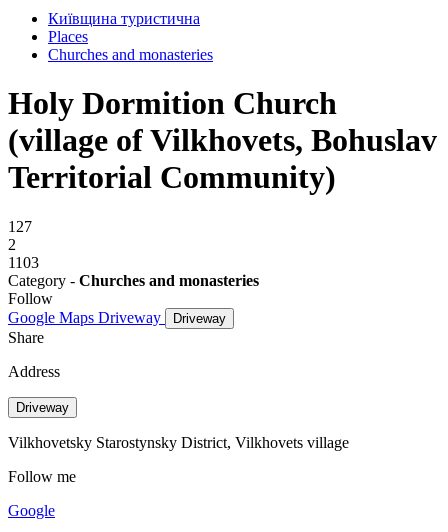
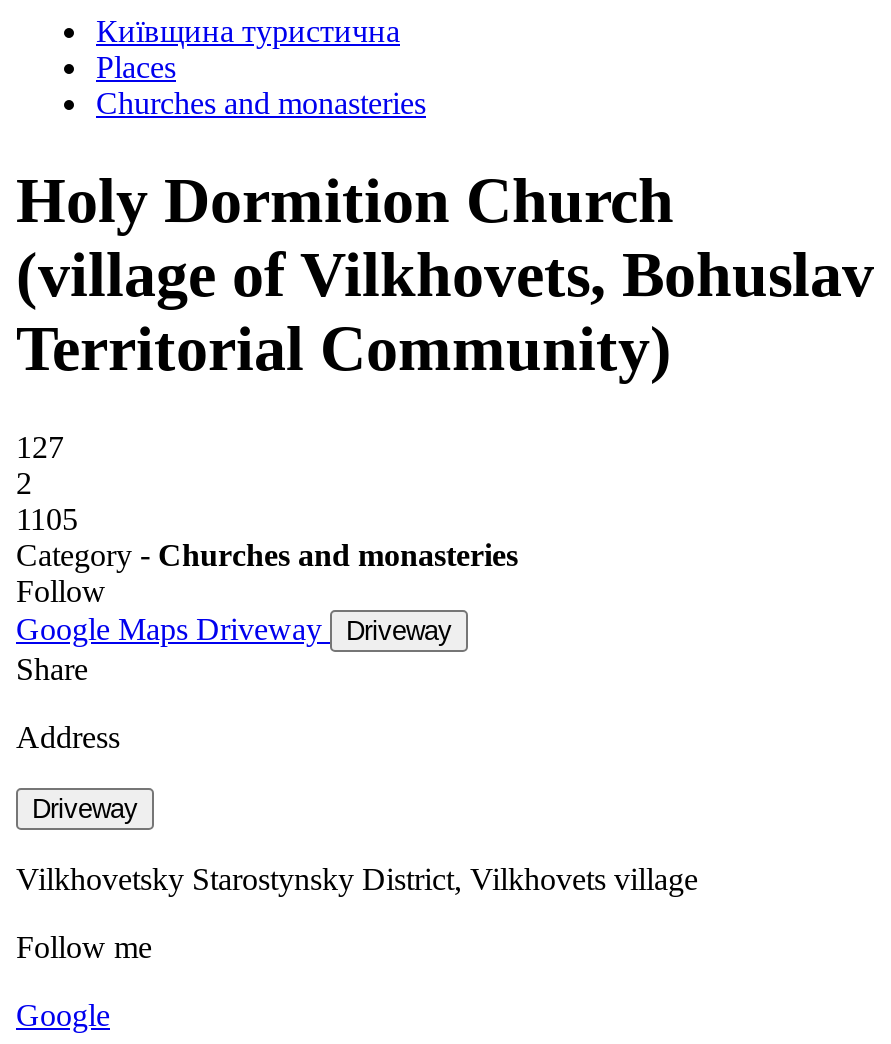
[8,254,39,271] 1103 -> [16,502,78,536] 1105

